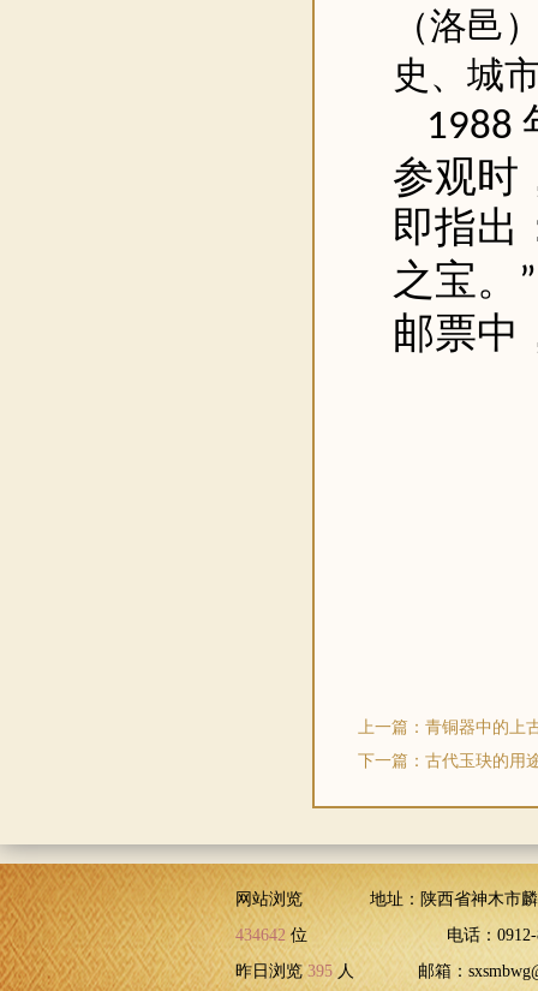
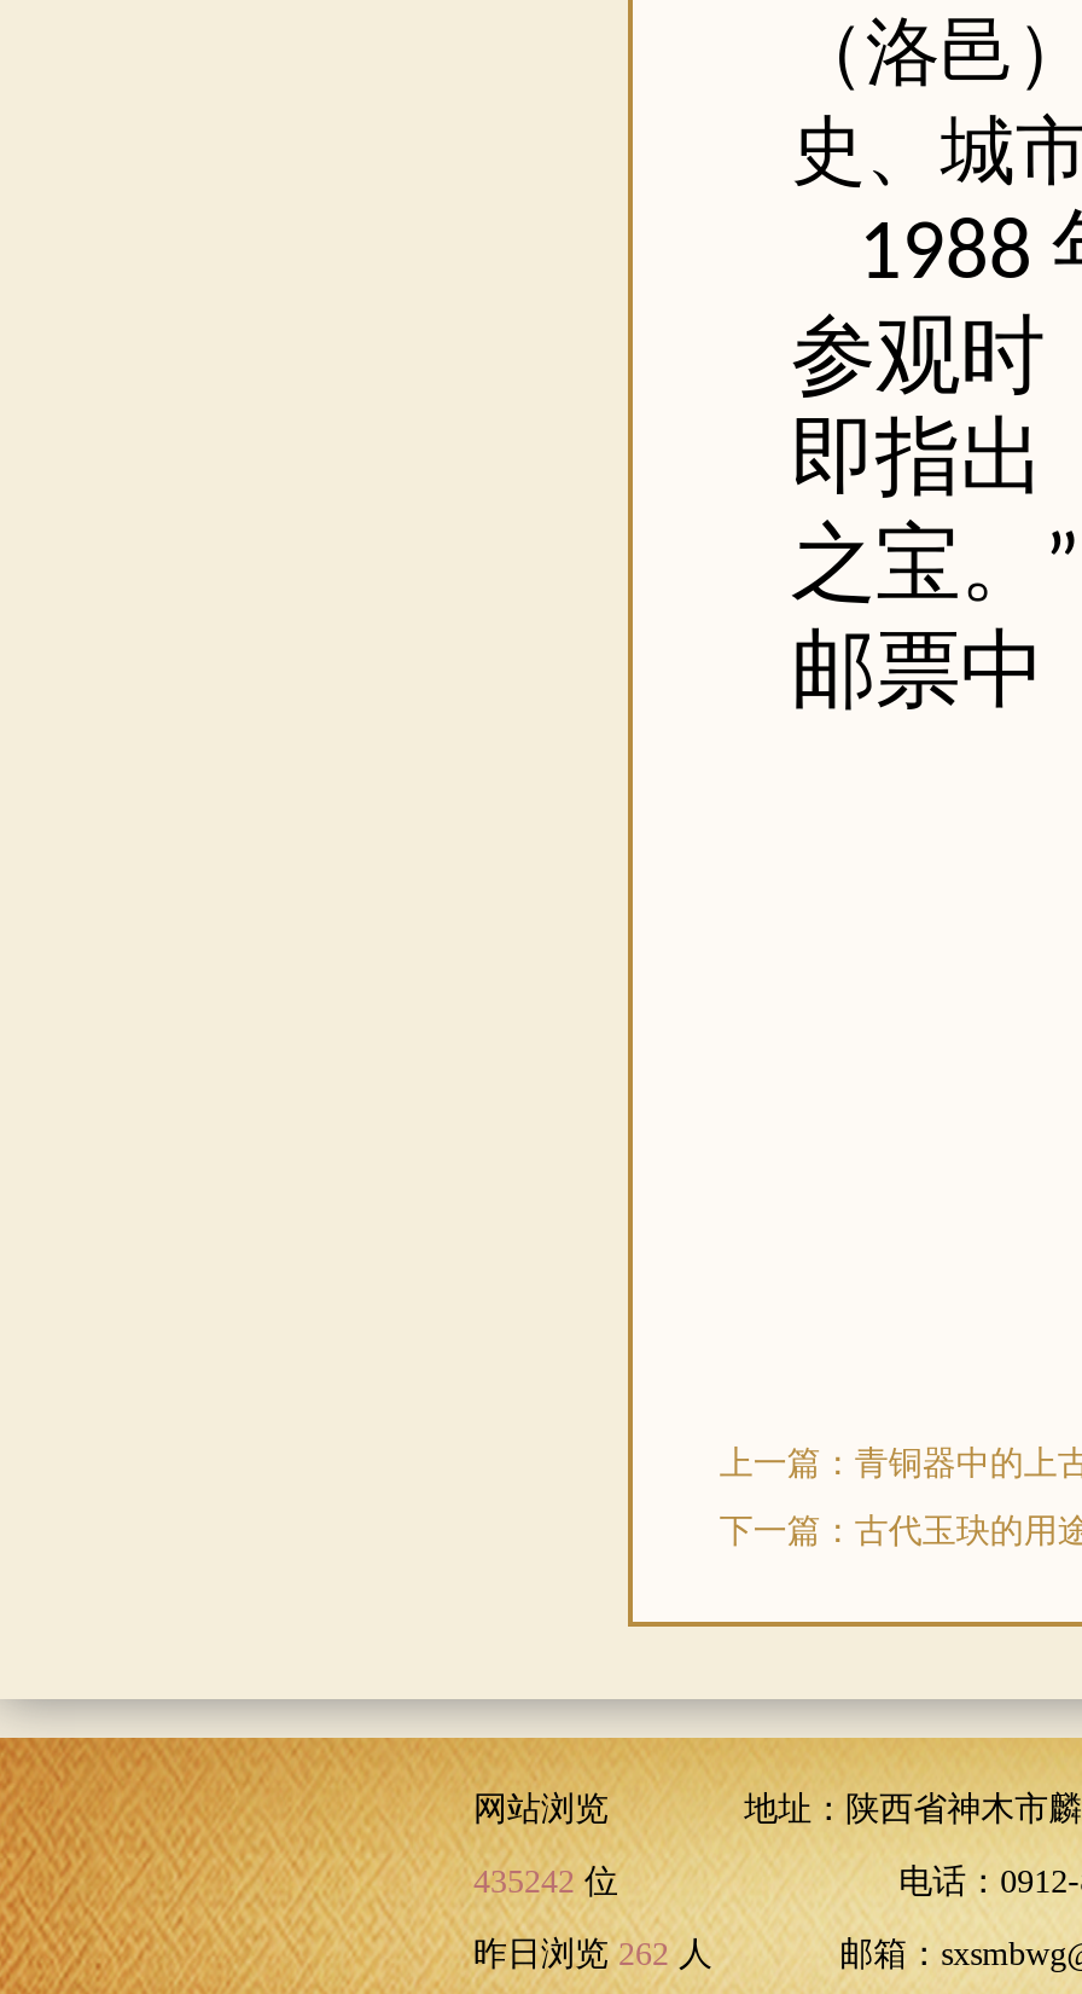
[235,926,307,944] 434642位 -> [473,1863,618,1900] 435242位
[235,962,354,980] 昨日浏览395人 -> [473,1936,712,1972] 昨日浏览262人

